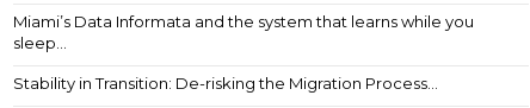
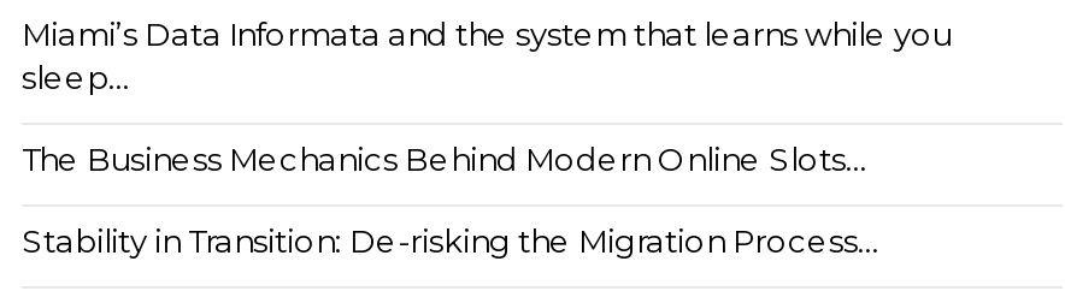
none -> [22,139,867,177] The Business Mechanics Behind Modern Online Slots...

